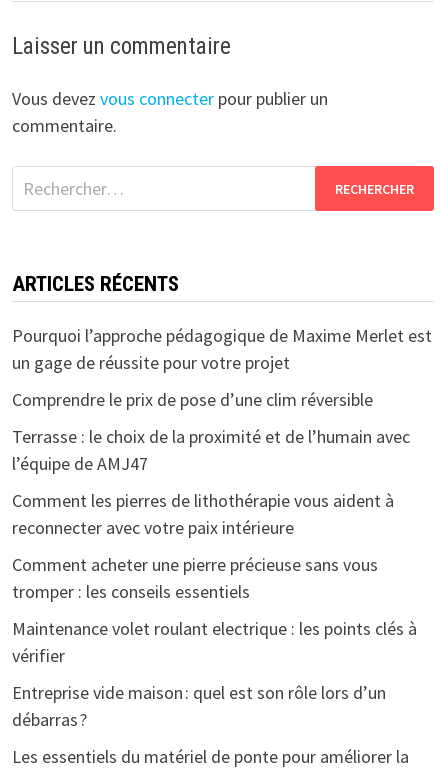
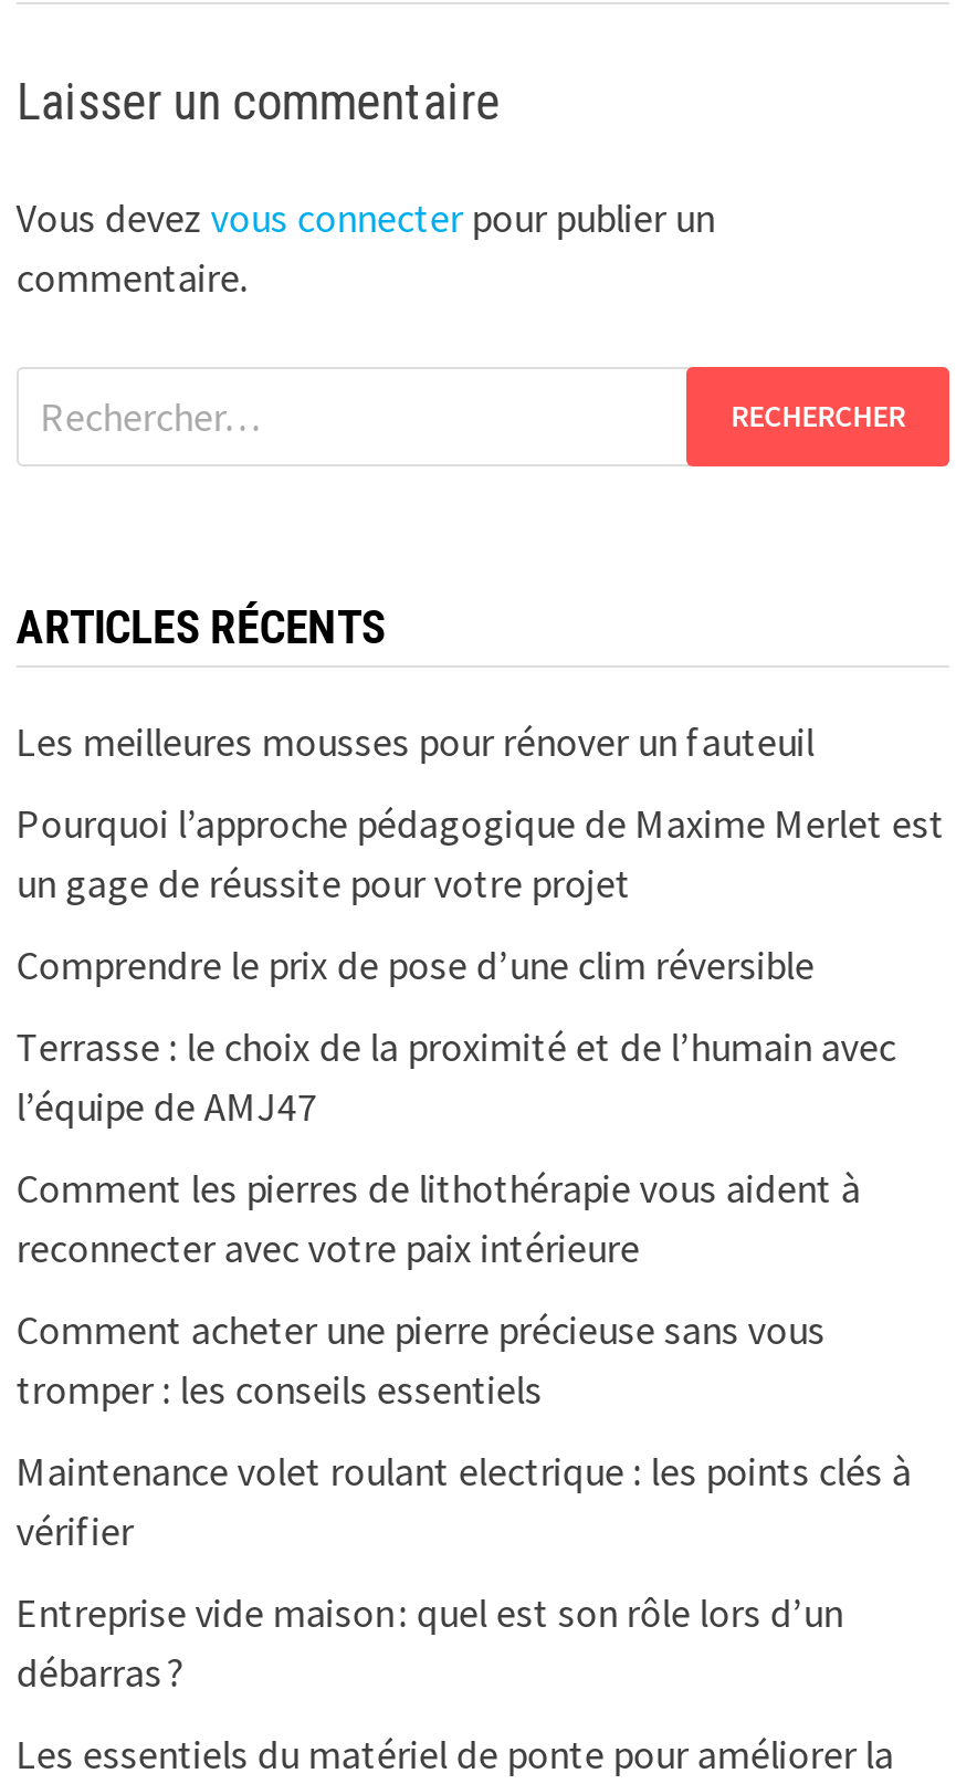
none -> [16,716,814,767] Les meilleures mousses pour rénover un fauteuil

